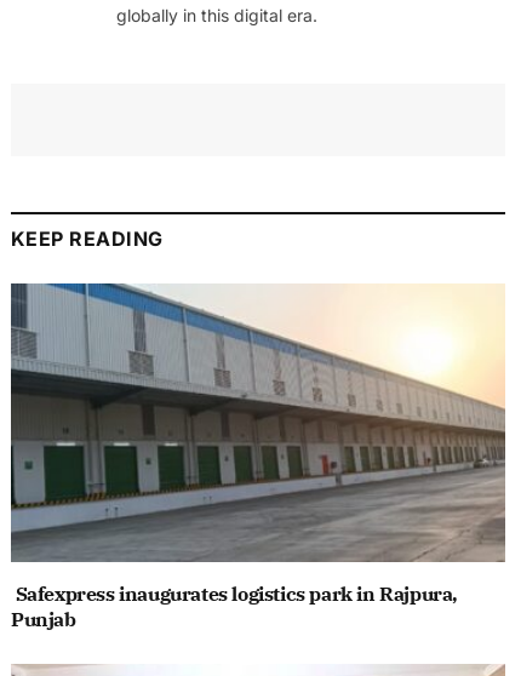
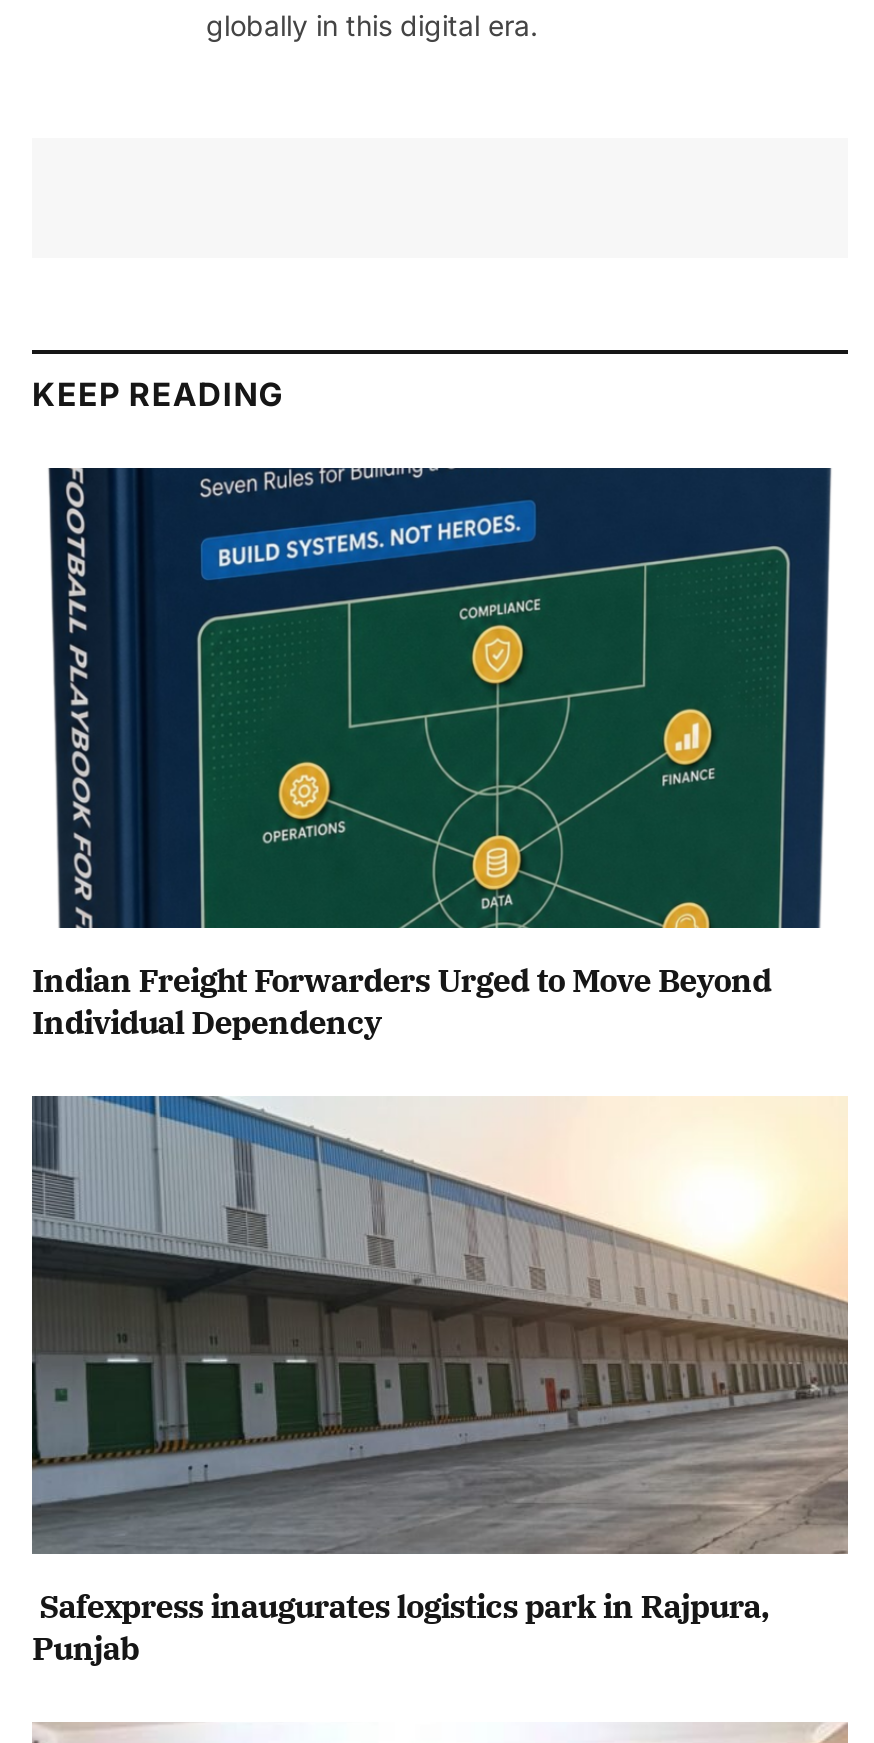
none -> [32,466,832,1042] [image] | Indian Freight Forwarders Urged to Move Beyond | Individual Dependency

